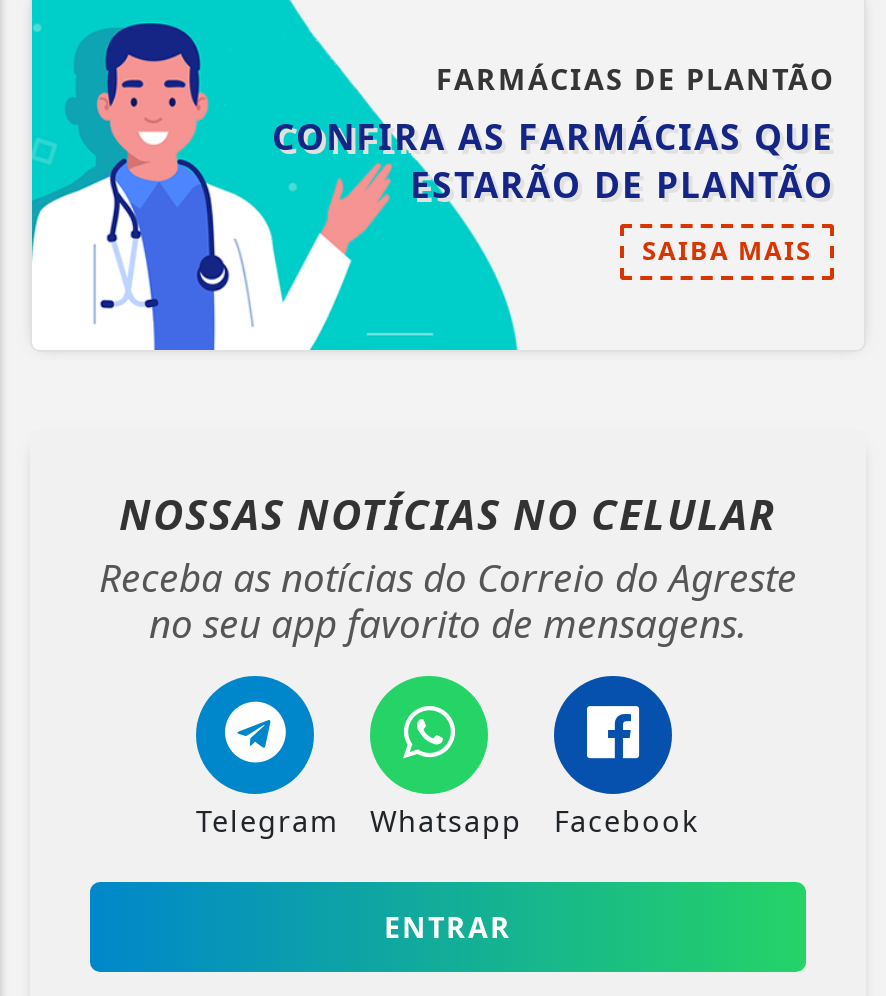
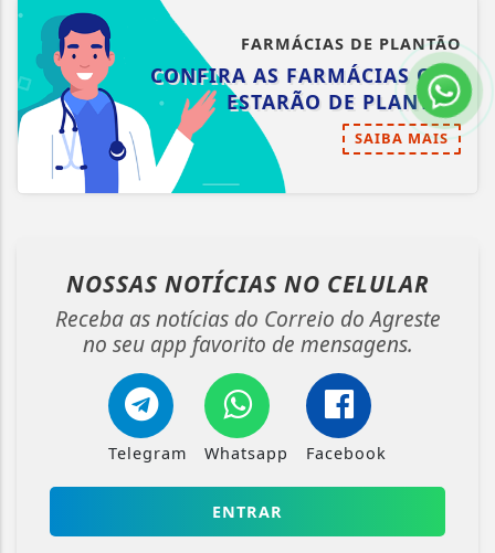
[762,102,864,228] [image] -> [419,56,480,126] [image]

